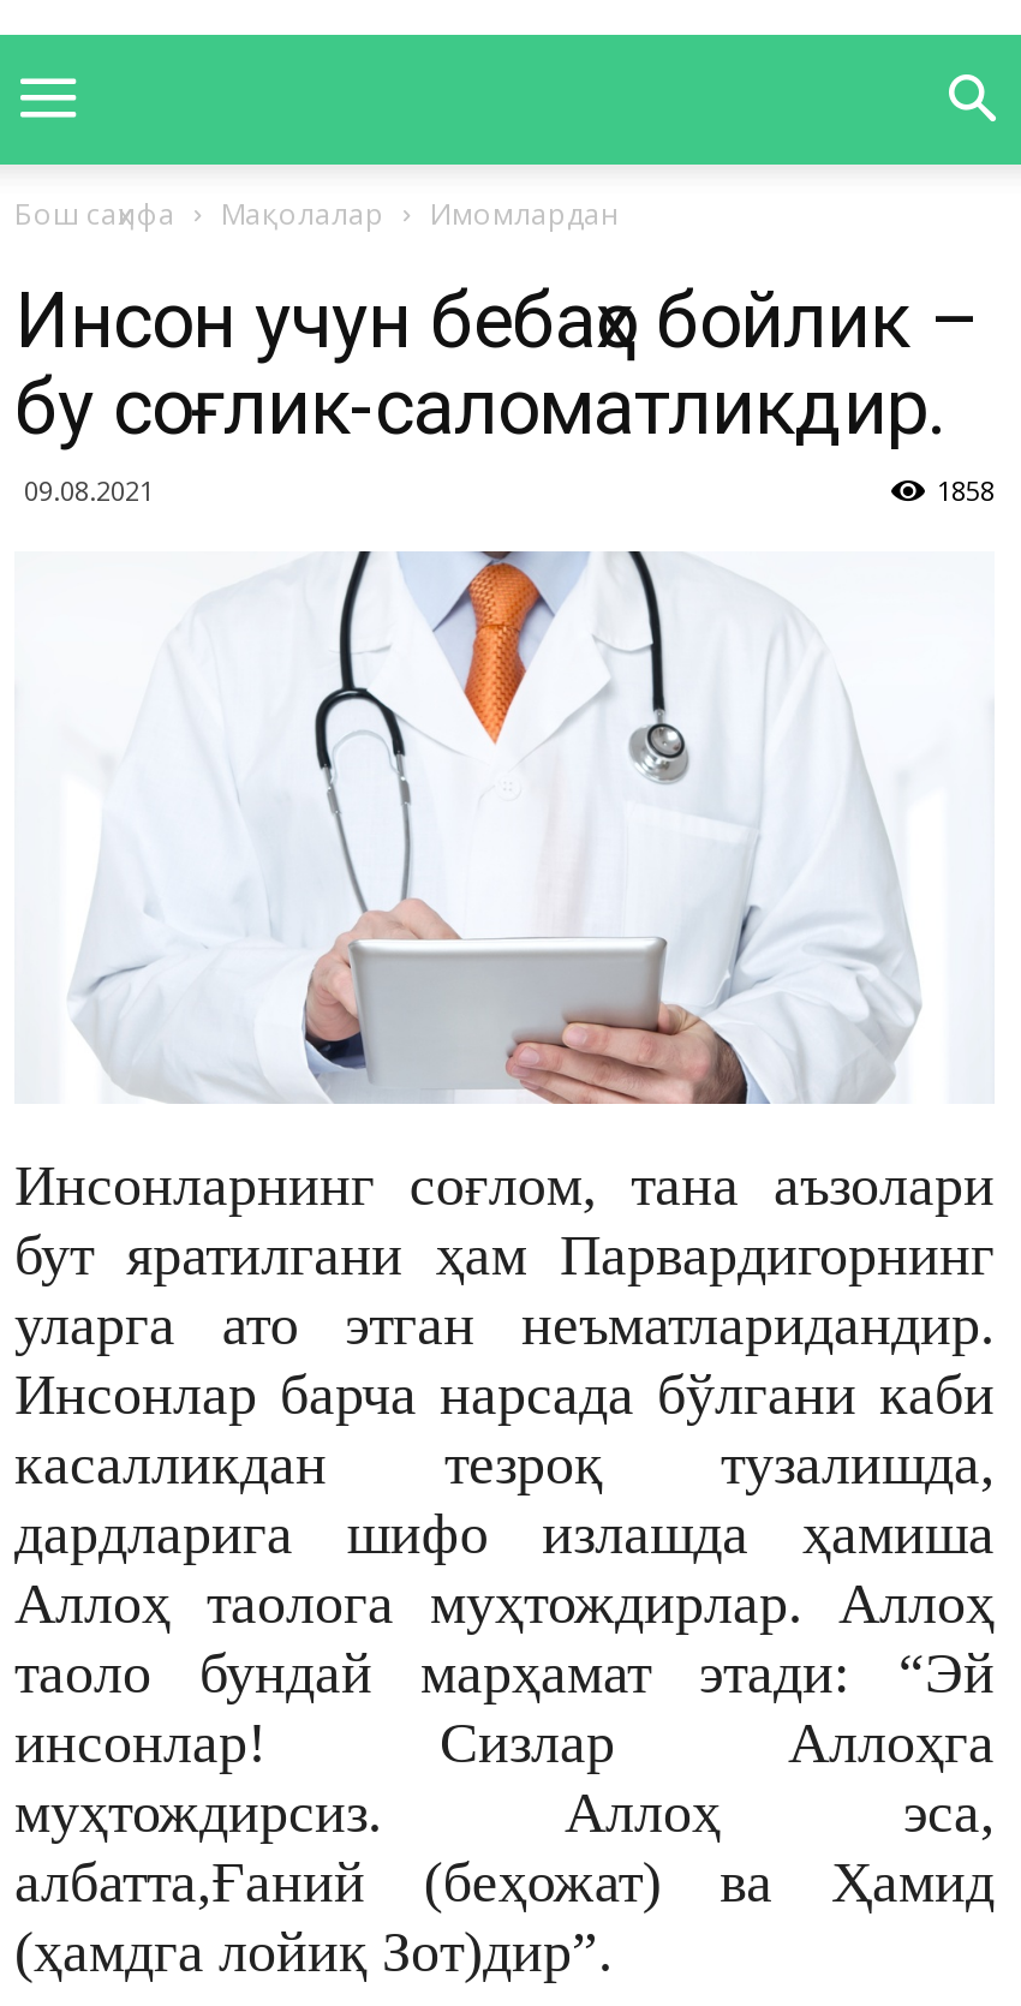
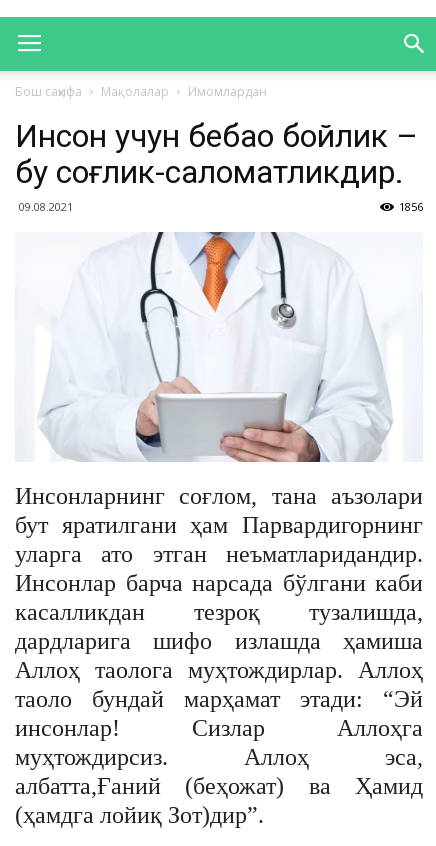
[937,472,995,508] 1858 -> [399,199,423,214] 1856

